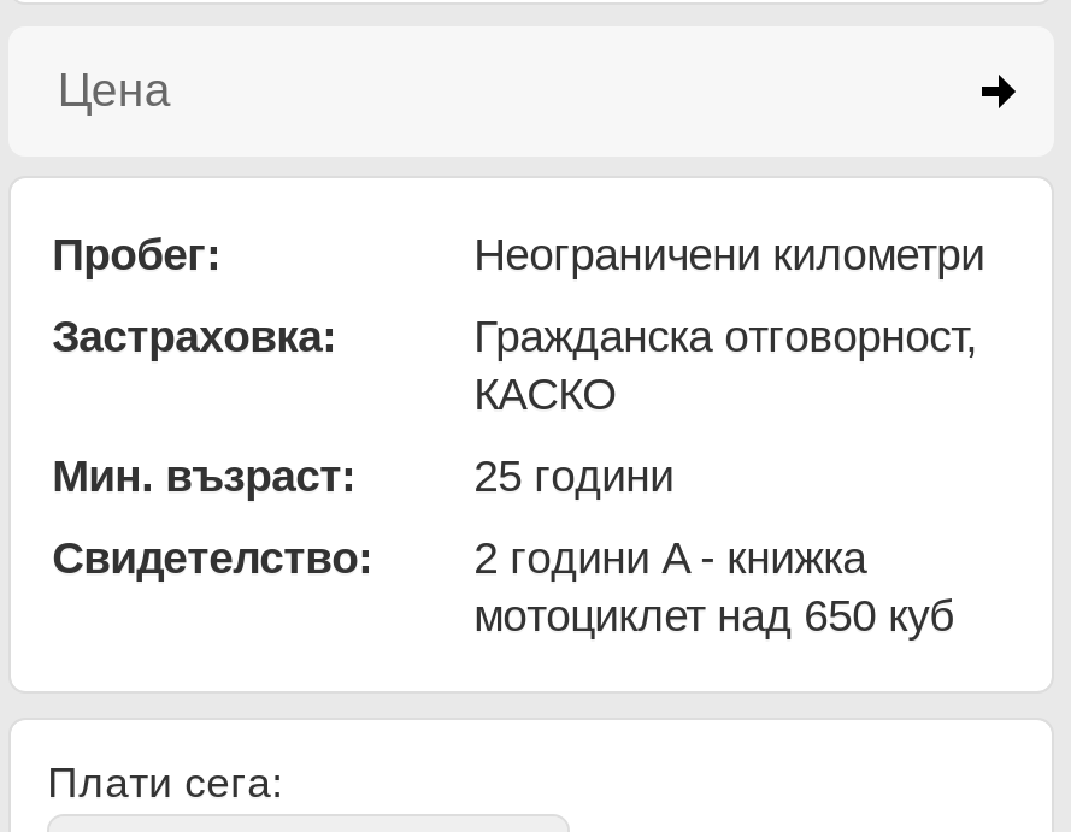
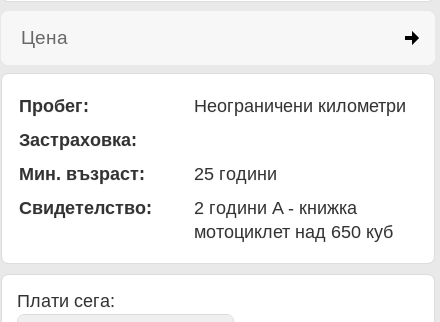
[474,309,977,418] Гражданска отговорност, | КАСКО -> none

